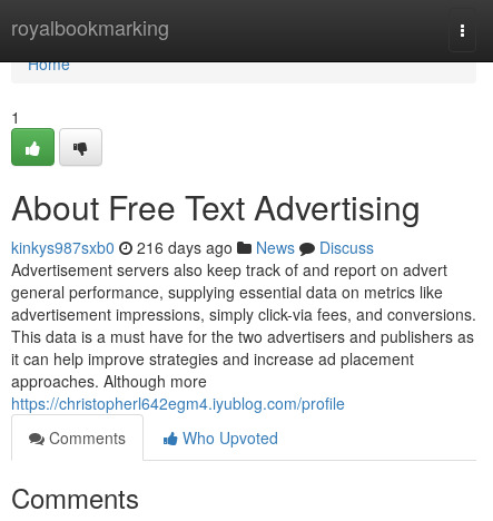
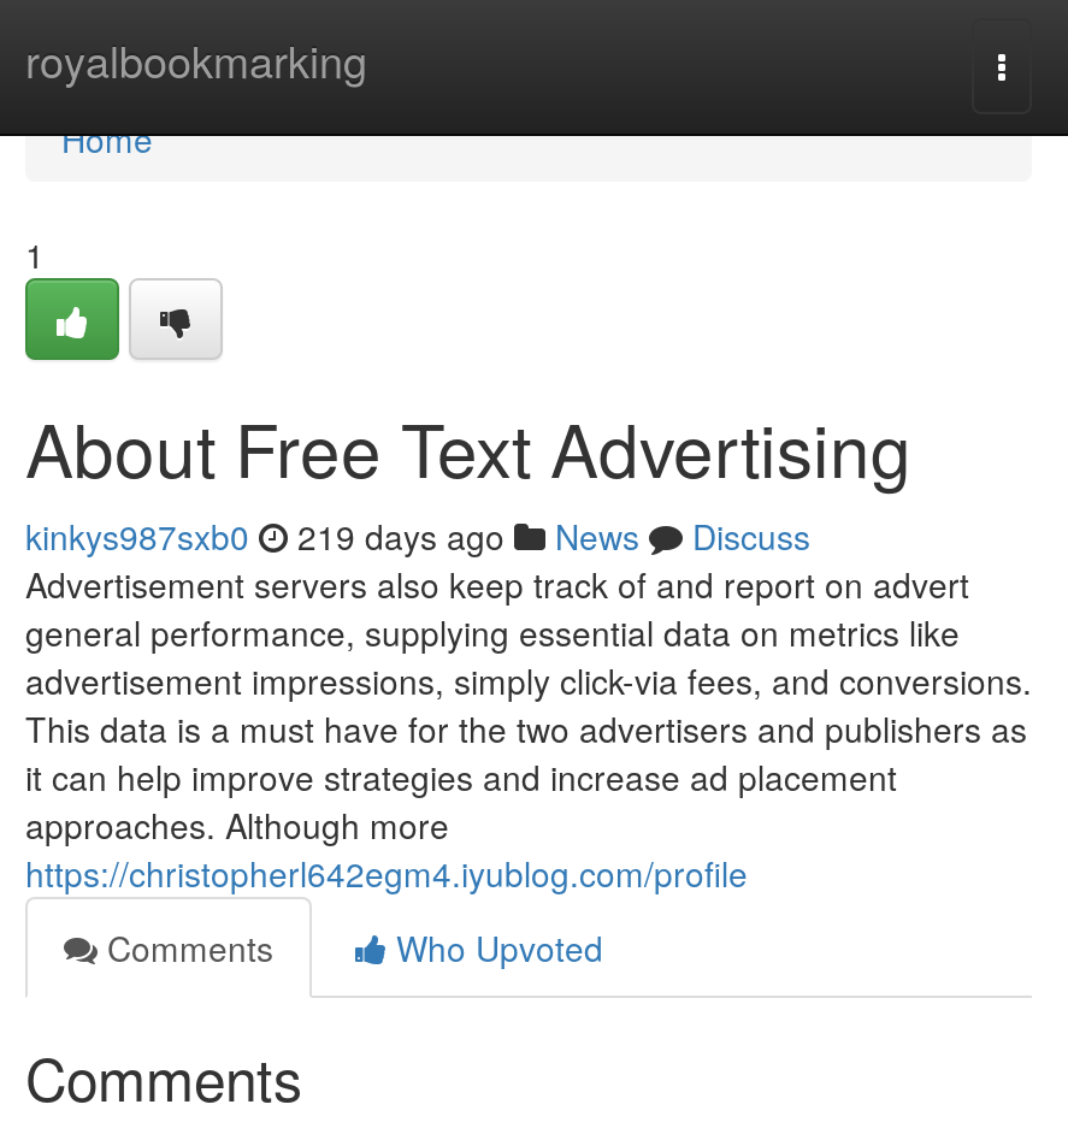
[11,236,374,258] kinkys987sxb0 216 days ago News Discuss -> [25,512,810,560] kinkys987sxb0 219 days ago News Discuss

